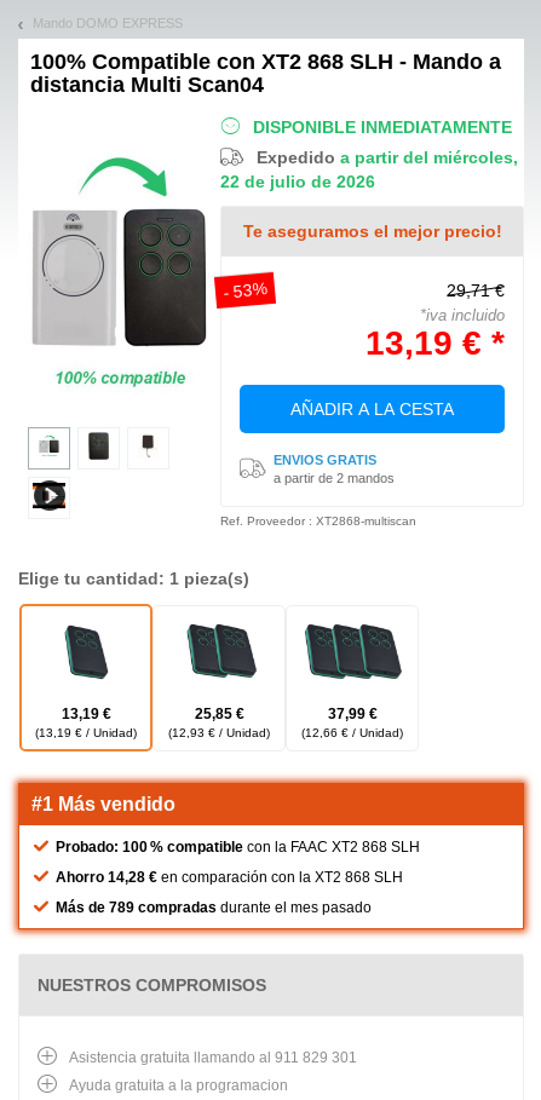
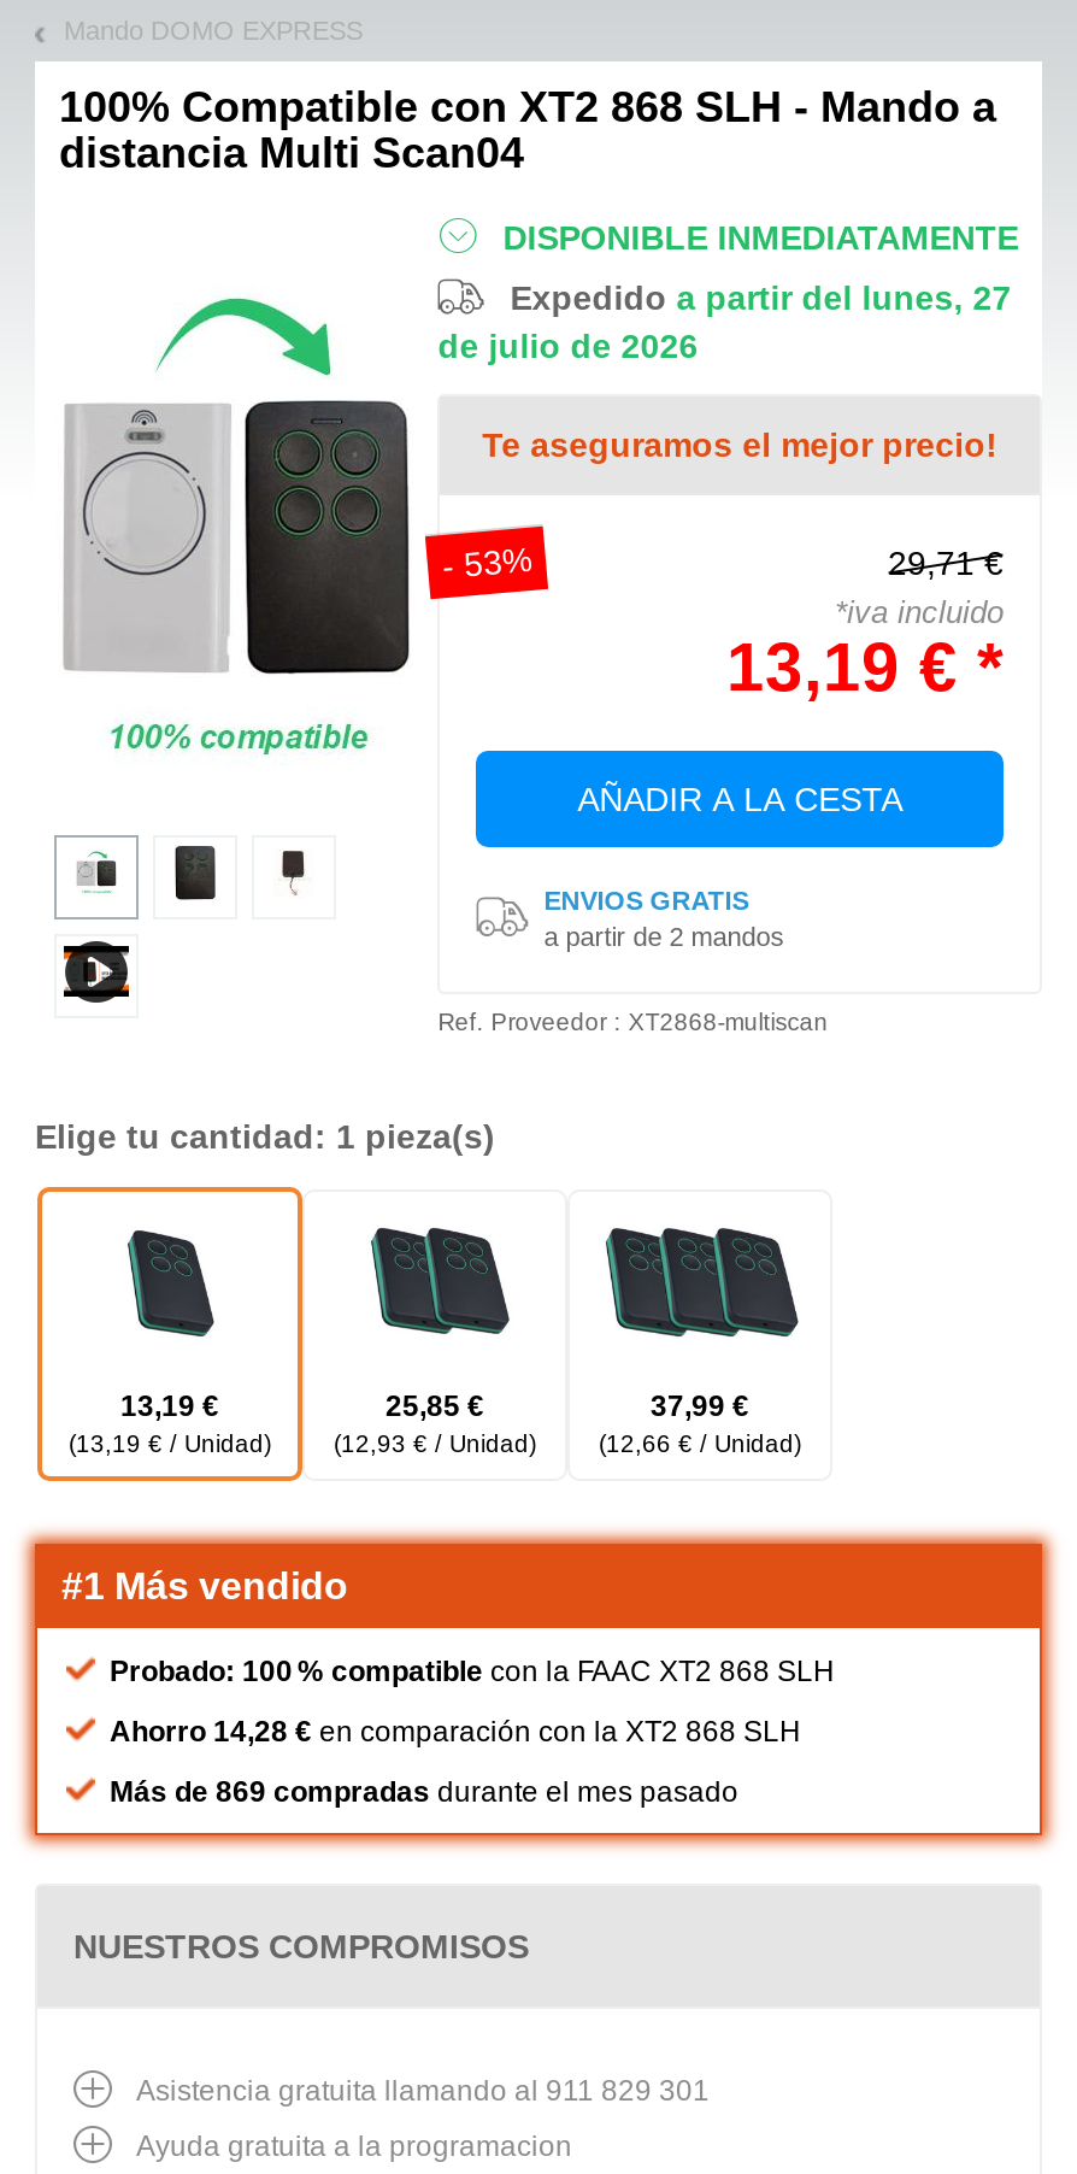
[221,148,518,191] Expedido a partir del miércoles, | 22 de julio de 2026 -> [438,278,1011,365] Expedido a partir del lunes, 27 | de julio de 2026
[56,899,372,916] Más de 789 compradas durante el mes pasado -> [110,1775,738,1809] Más de 869 compradas durante el mes pasado

